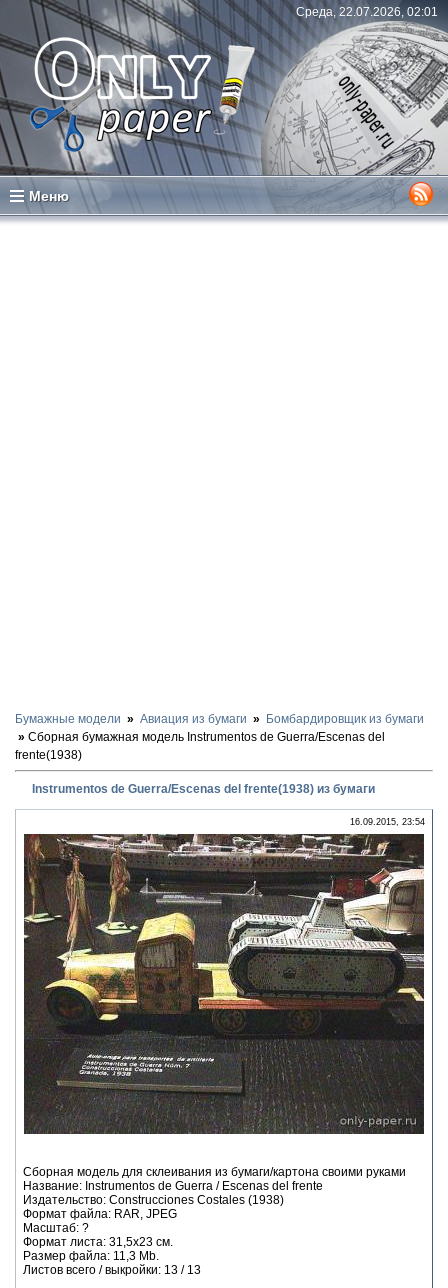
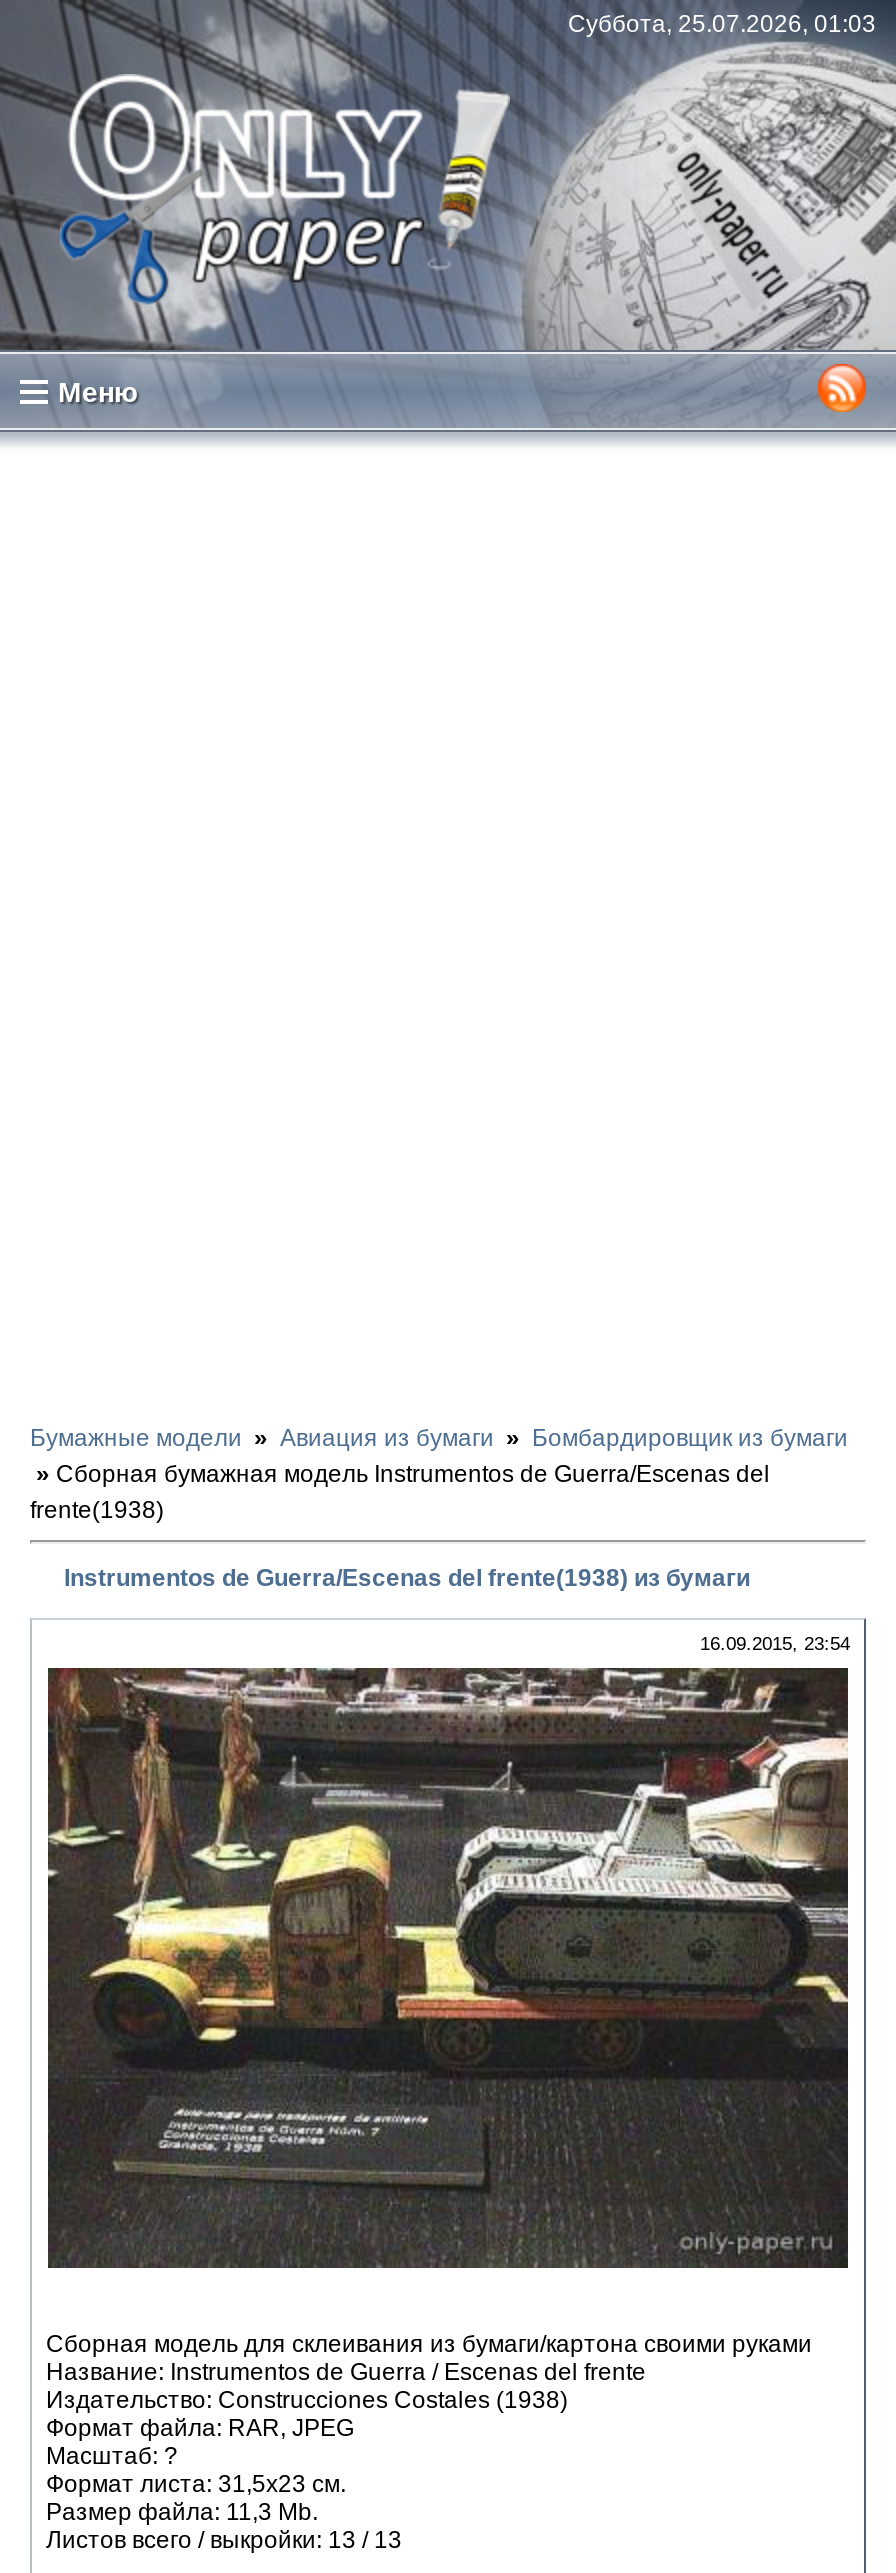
[296,5,438,19] Среда, 22.07.2026, 02:01 -> [568,10,876,38] Суббота, 25.07.2026, 01:03

